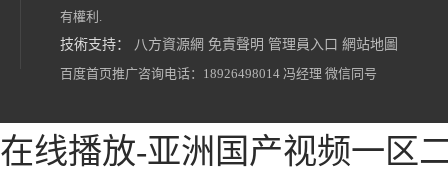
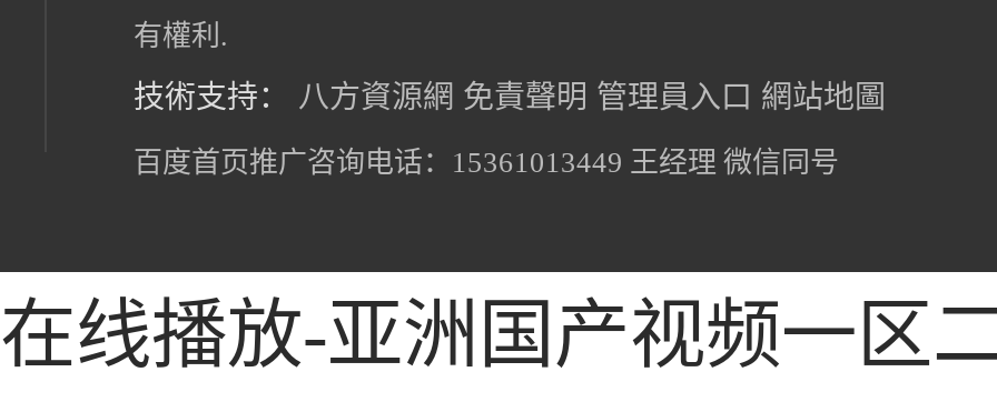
[60,66,377,81] 百度首页推广咨询电话：18926498014 冯经理 微信同号 -> [134,145,839,179] 百度首页推广咨询电话：15361013449 王经理 微信同号

